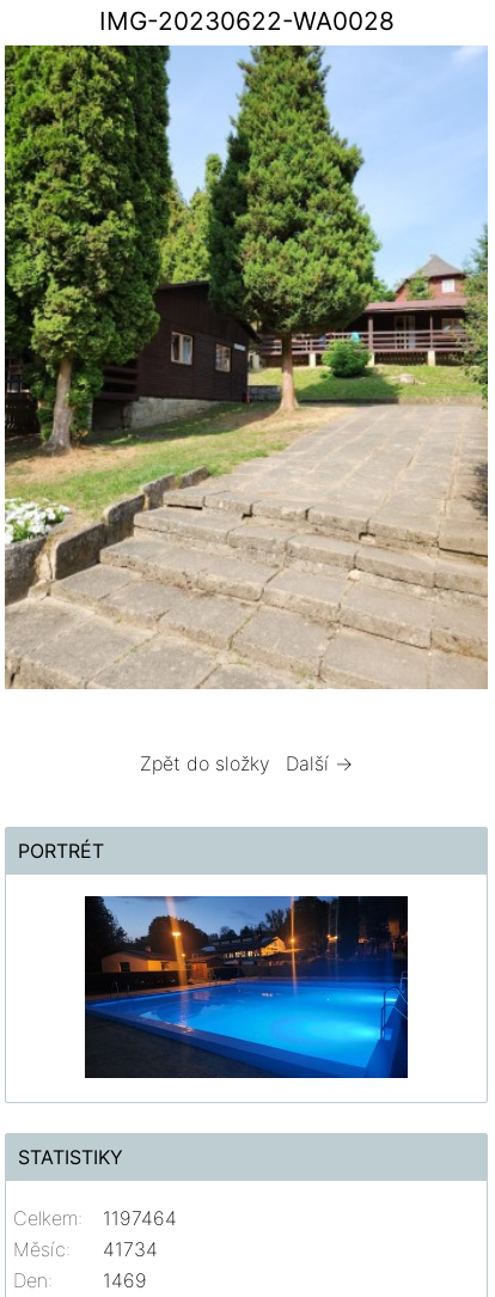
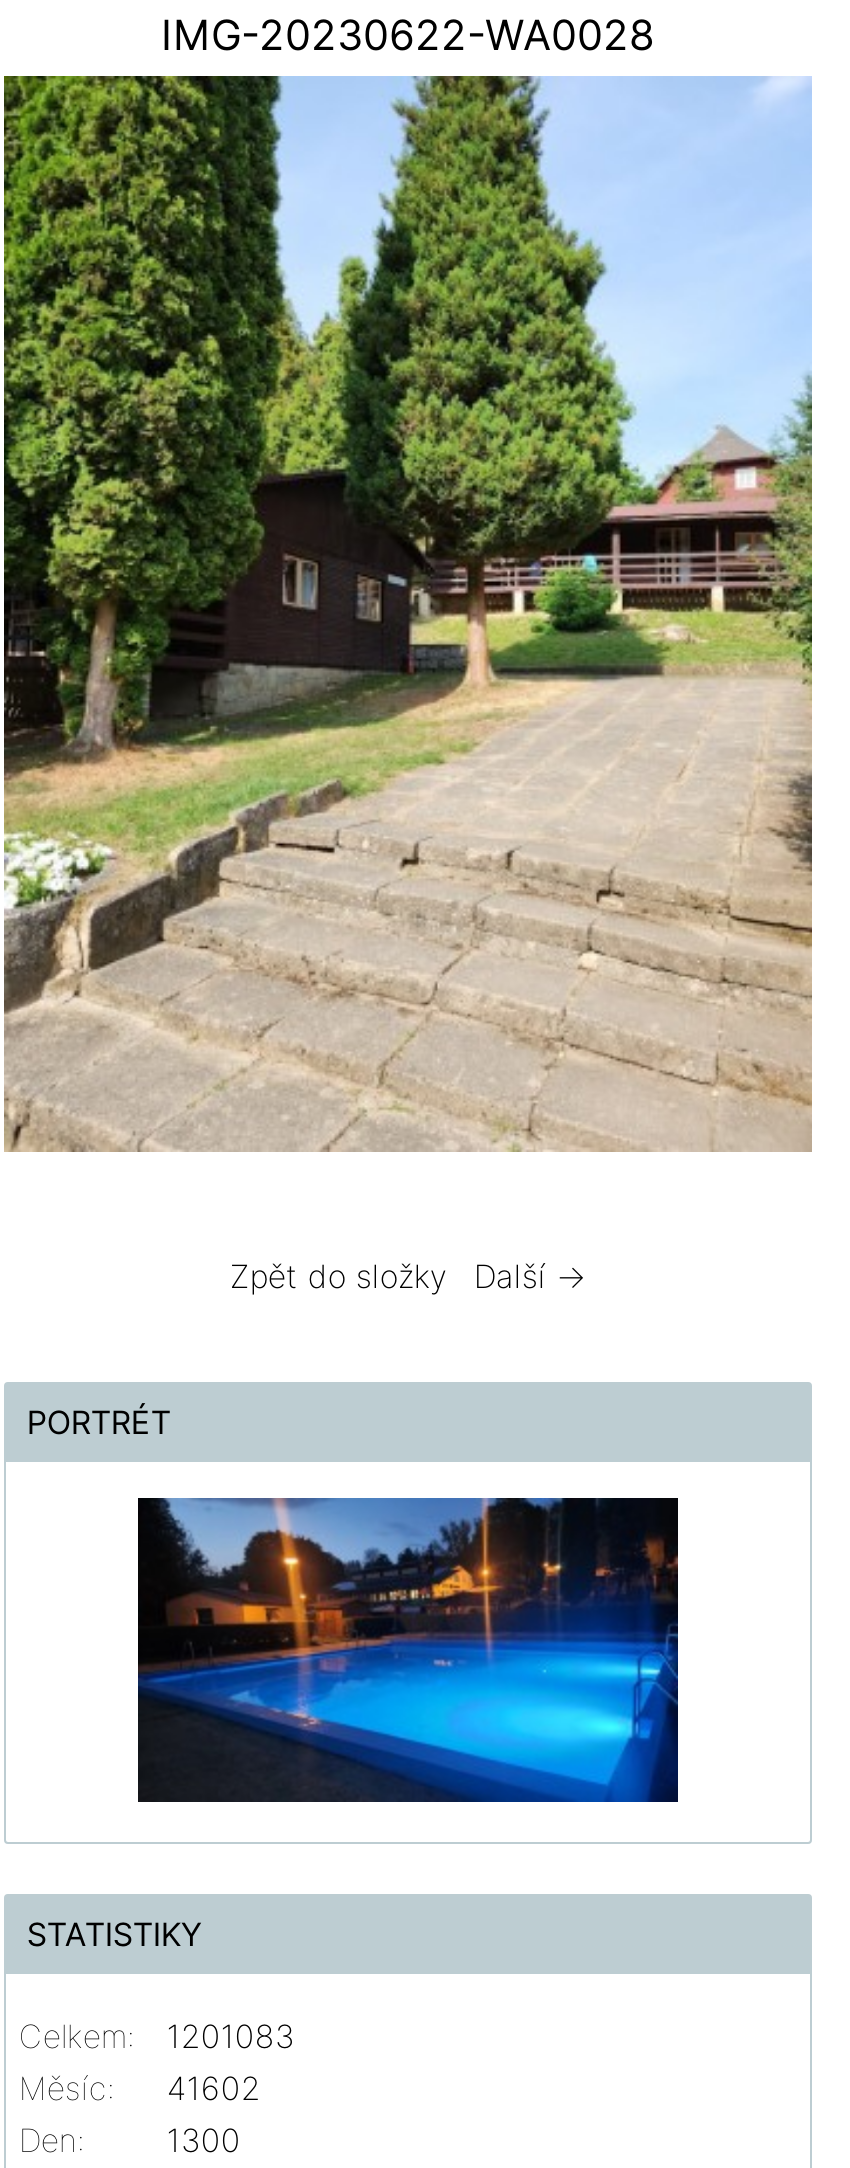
[14,1206,177,1230] Celkem: 1197464 -> [19,2016,295,2056] Celkem: 1201083
[14,1237,158,1261] Měsíc: 41734 -> [19,2068,261,2108] Měsíc: 41602
[103,1268,148,1292] 1469 -> [167,2120,241,2160] 1300

